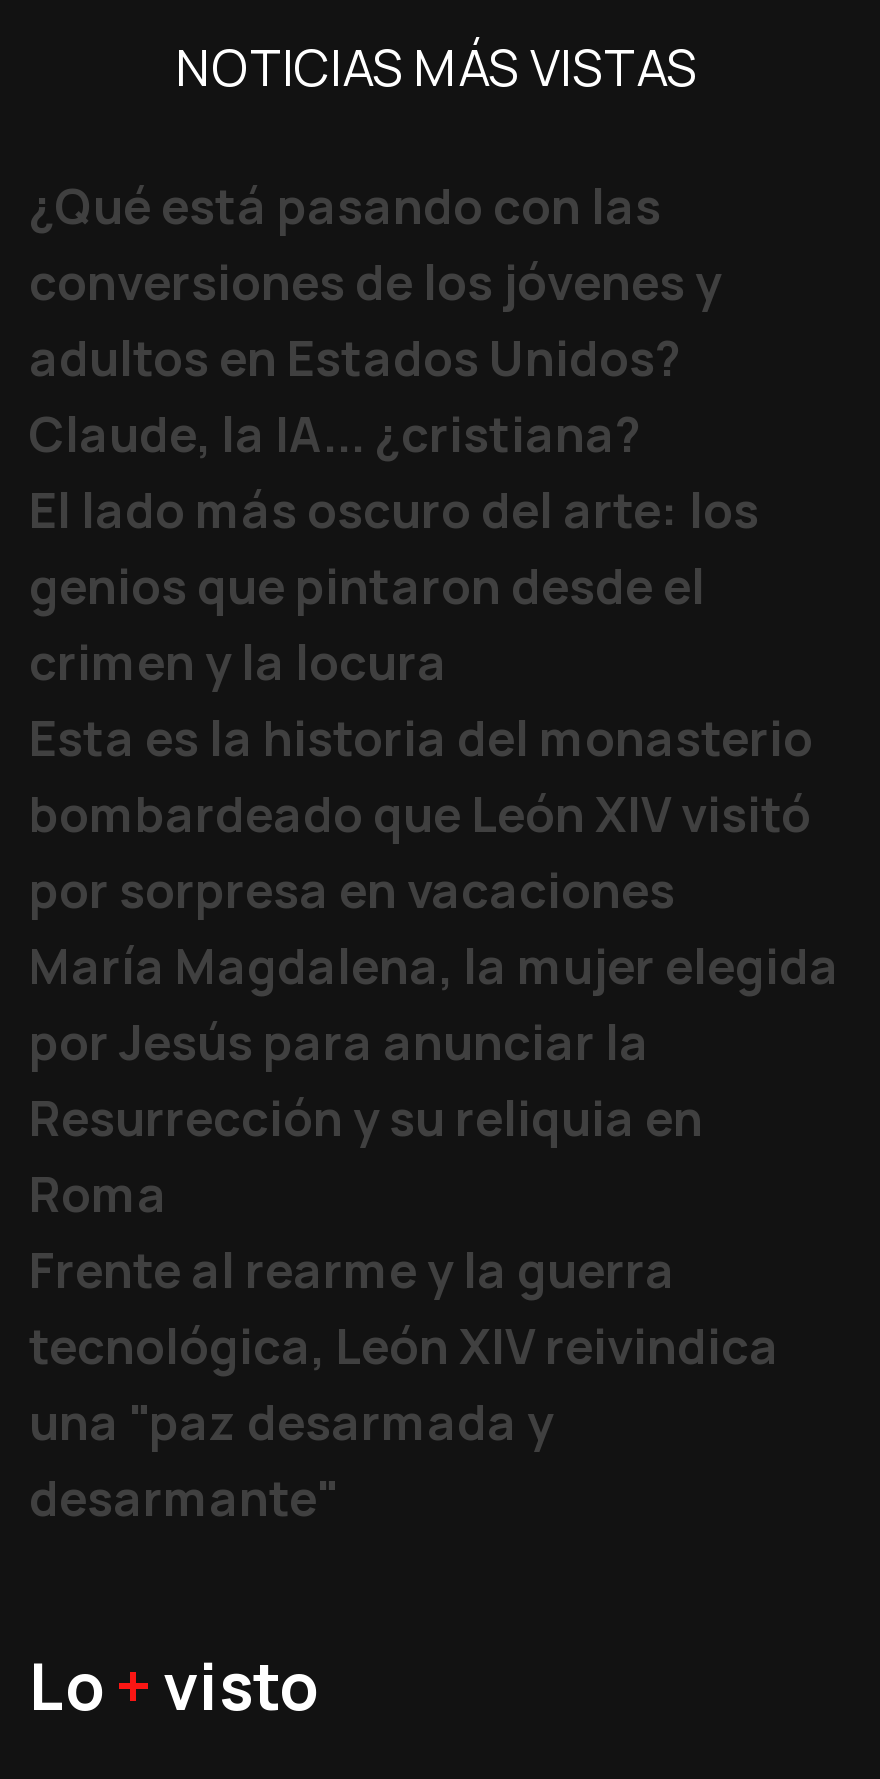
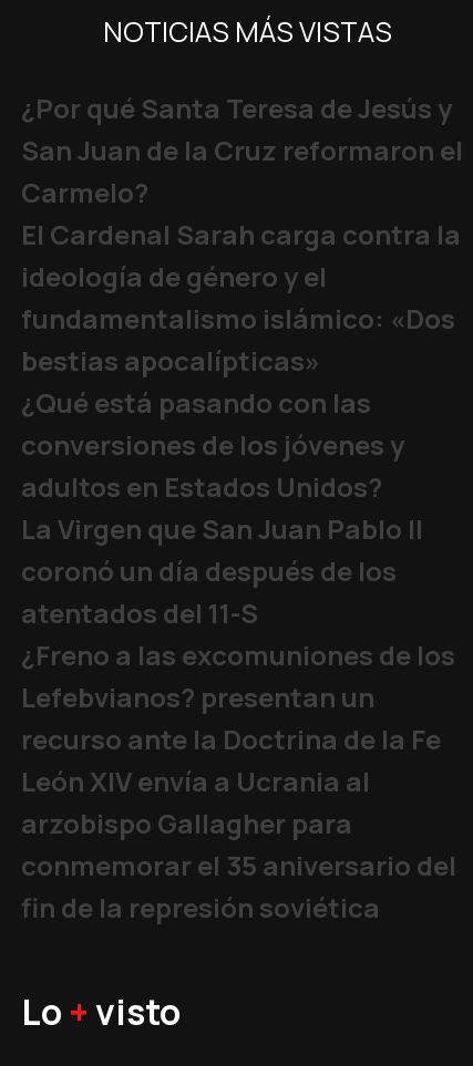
none -> [21,90,463,379] ¿Por qué Santa Teresa de Jesús y | San Juan de la Cruz reformaron el | Carmelo? | El Cardenal Sarah carga contra la | ideología de género y el | fundamentalismo islámico: «Dos | bestias apocalípticas»
moved [29,172,721,390] -> [21,384,404,505]: ¿Qué está pasando con las | conversiones de los jóvenes y | adultos en Estados Unidos?
[29,400,839,1530] Claude, la IA... ¿cristiana? | El lado más oscuro del arte: los | genios que pintaron desde el | crimen y la locura | Esta es la historia del monasterio | bombardeado que León XIV visitó | por sorpresa en vacaciones | María Magdalena, la mujer elegida | por Jesús para anunciar la | Resurrección y su reliquia en | Roma | Frente al rearme y la guerra | tecnológica, León XIV reivindica | una "paz desarmada y | desarmante" -> [21,510,456,925] La Virgen que San Juan Pablo II | coronó un día después de los | atentados del 11-S | ¿Freno a las excomuniones de los | Lefebvianos? presentan un | recurso ante la Doctrina de la Fe | León XIV envía a Ucrania al | arzobispo Gallagher para | conmemorar el 35 aniversario del | fin de la represión soviética

